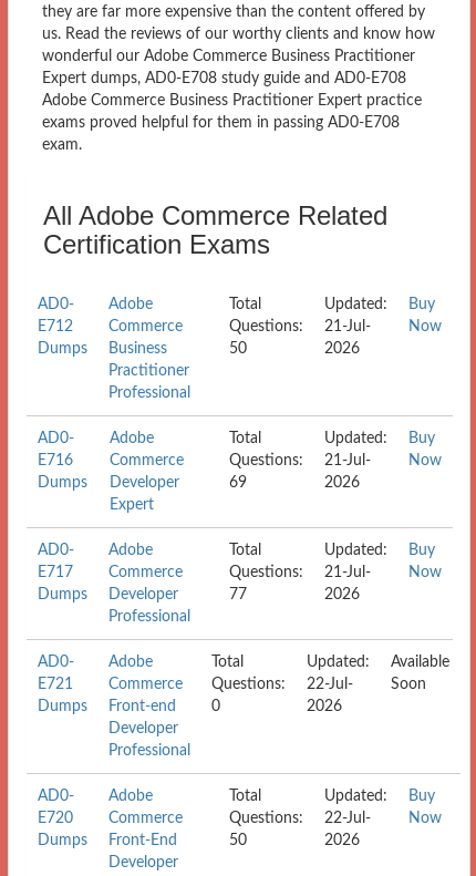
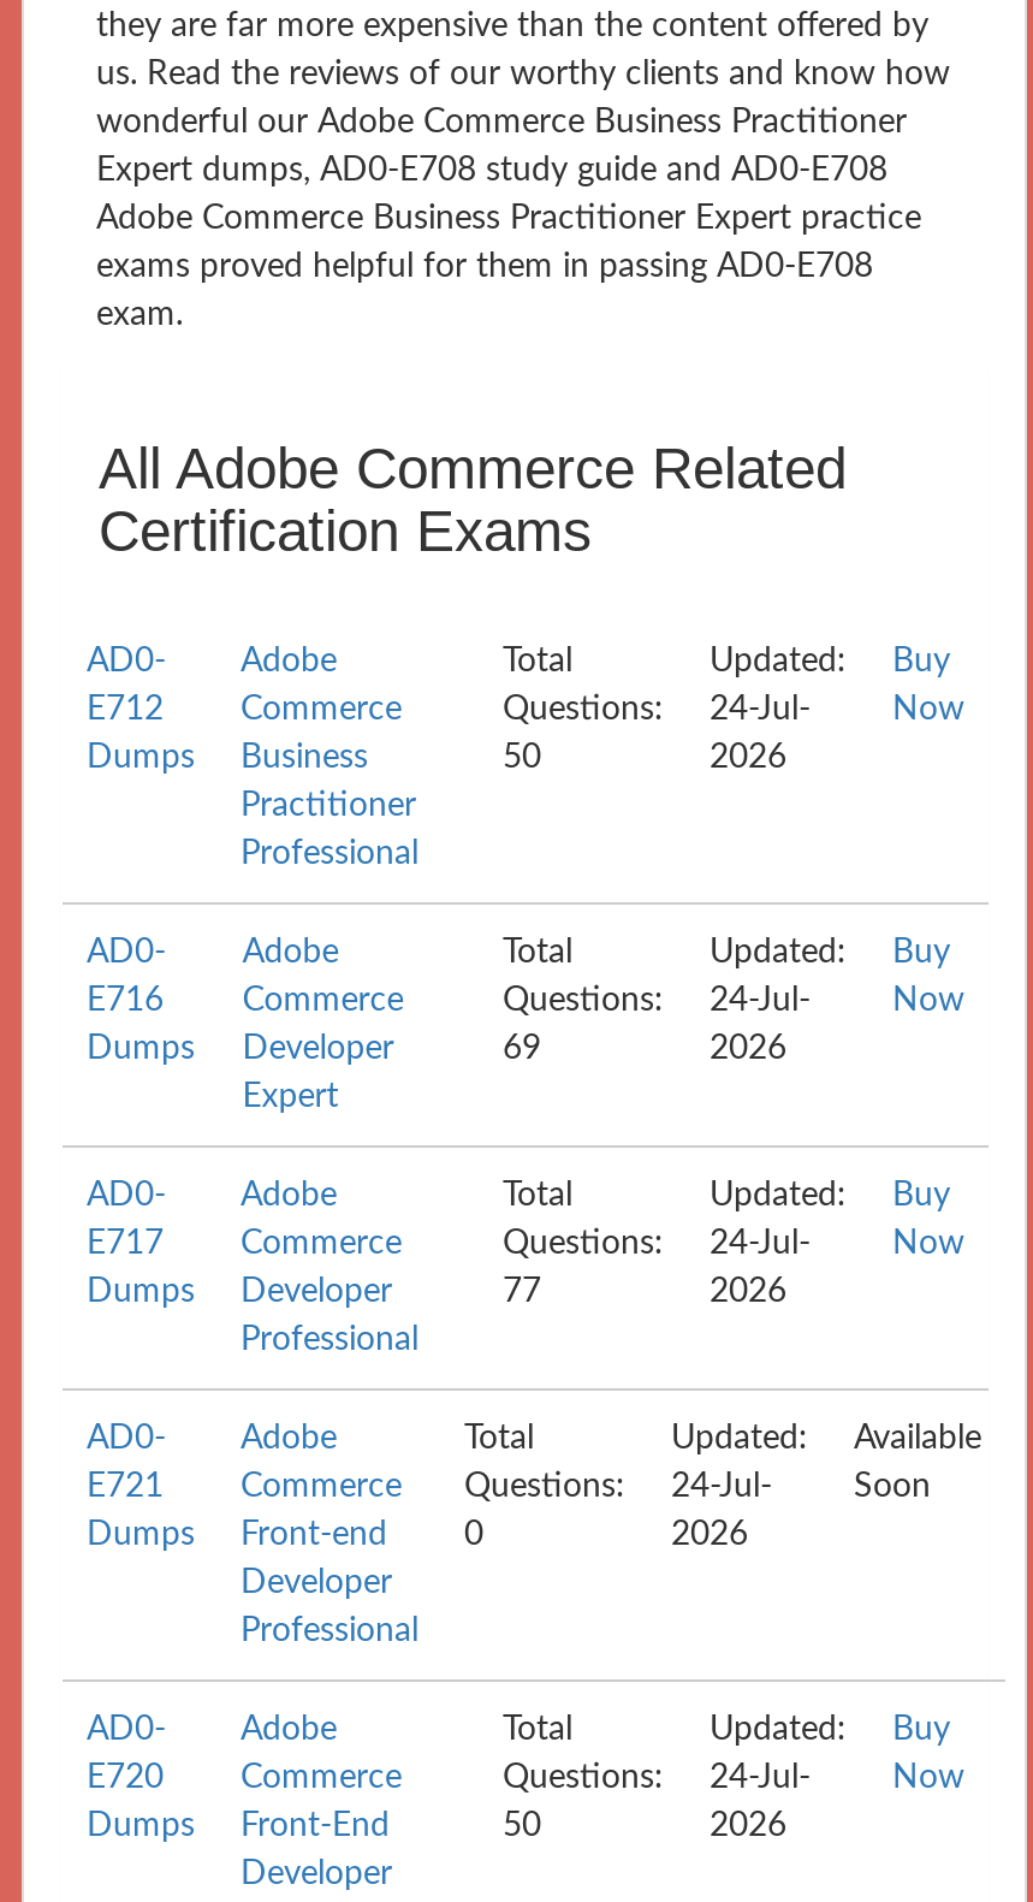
[229,319,371,334] Questions: 21-Jul- -> [503,693,811,726] Questions: 24-Jul-
[229,453,371,468] Questions: 21-Jul- -> [503,984,811,1018] Questions: 24-Jul-
[229,565,371,580] Questions: 21-Jul- -> [503,1227,811,1261] Questions: 24-Jul-
[108,677,353,692] Commerce Questions: 22-Jul- -> [241,1470,772,1504] Commerce Questions: 24-Jul-
[229,811,371,826] Questions: 22-Jul- -> [503,1761,811,1795] Questions: 24-Jul-

